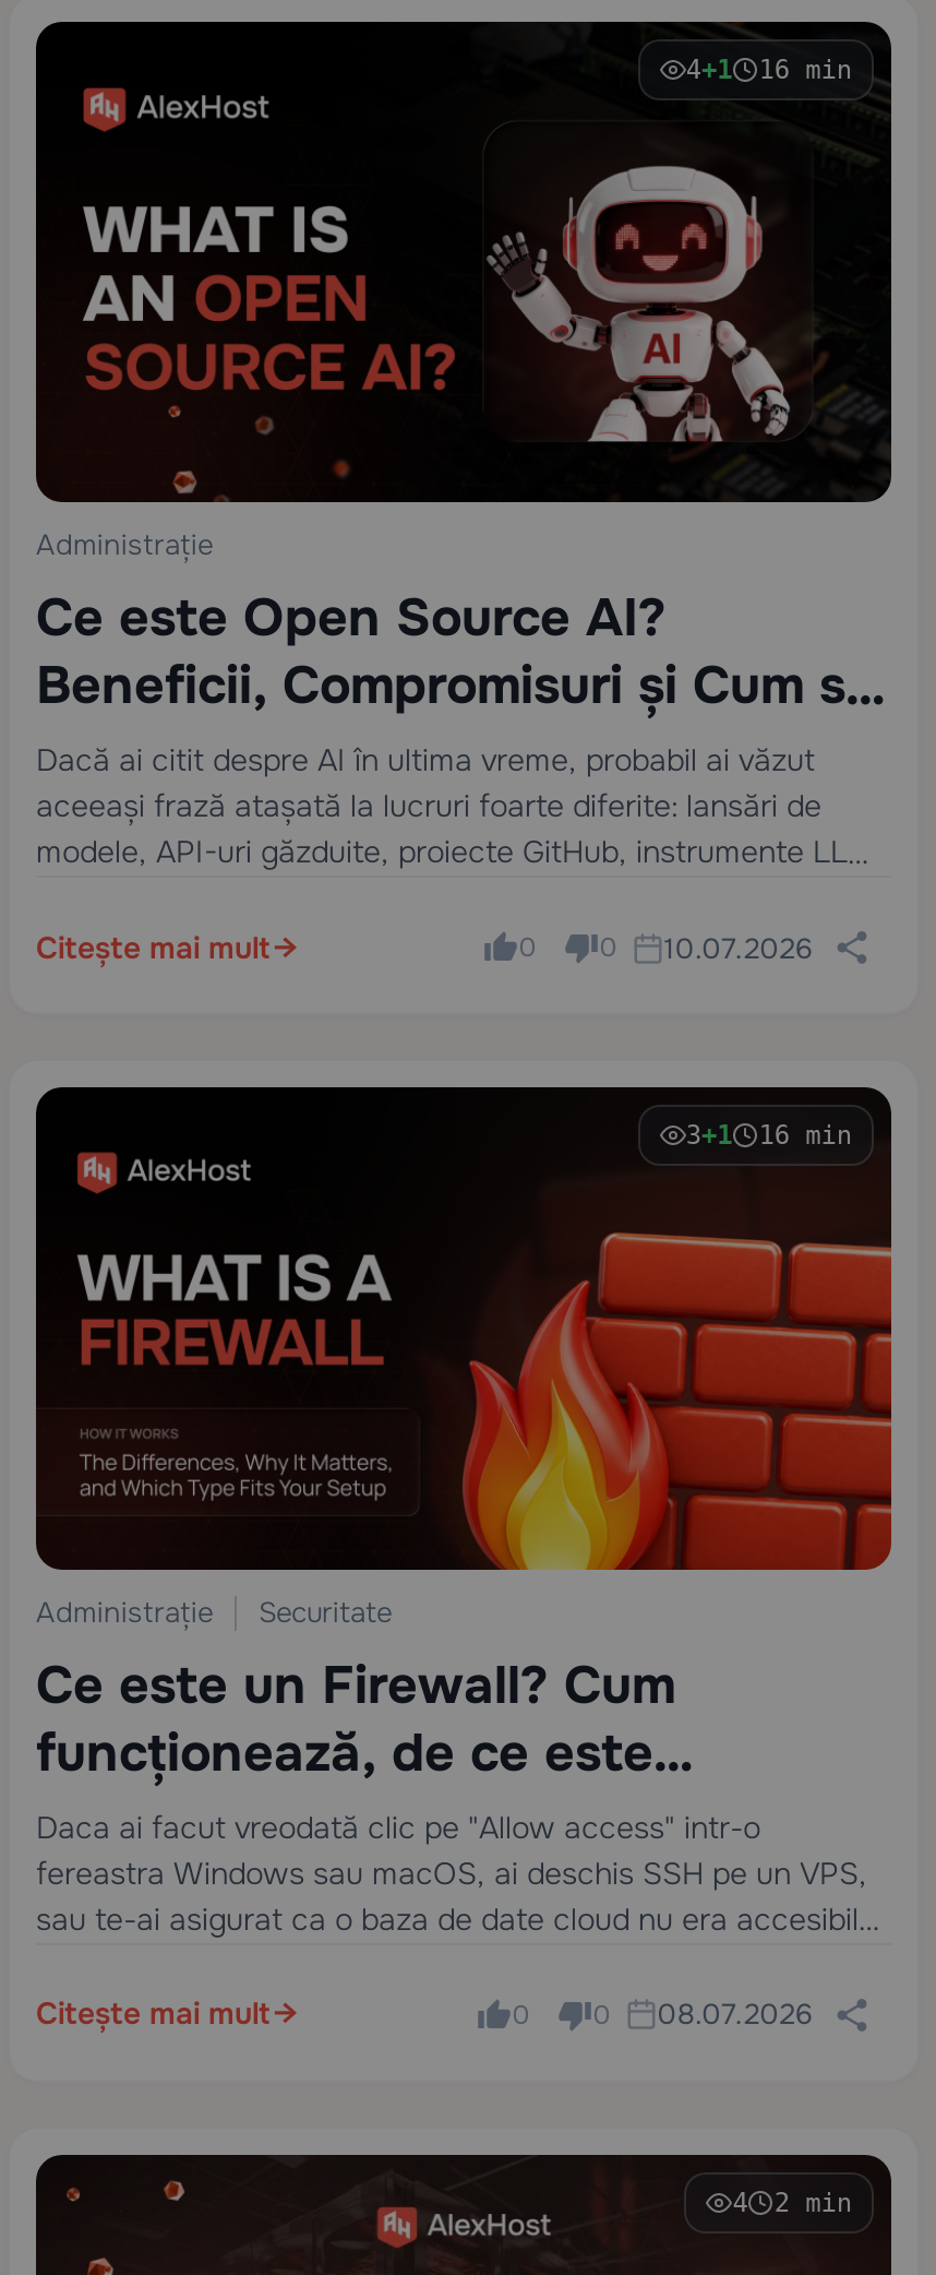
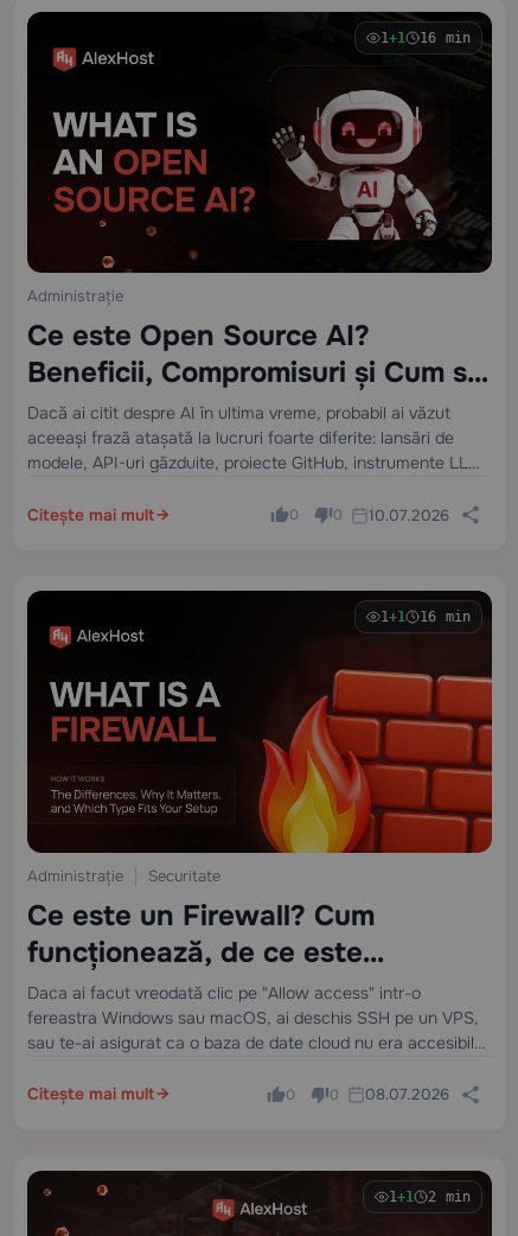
[686,55,852,85] 4+1 16 min -> [380,30,471,46] 1+1 16 min
[686,1121,852,1152] 3+1 16 min -> [380,609,471,626] 1+1 16 min
[733,2187,852,2218] 4 2 min -> [389,1188,471,1205] 1+1 2 min

